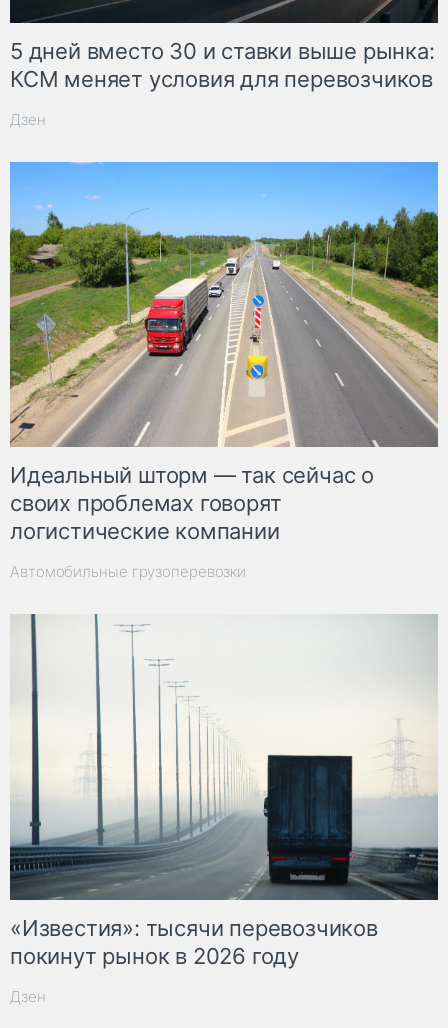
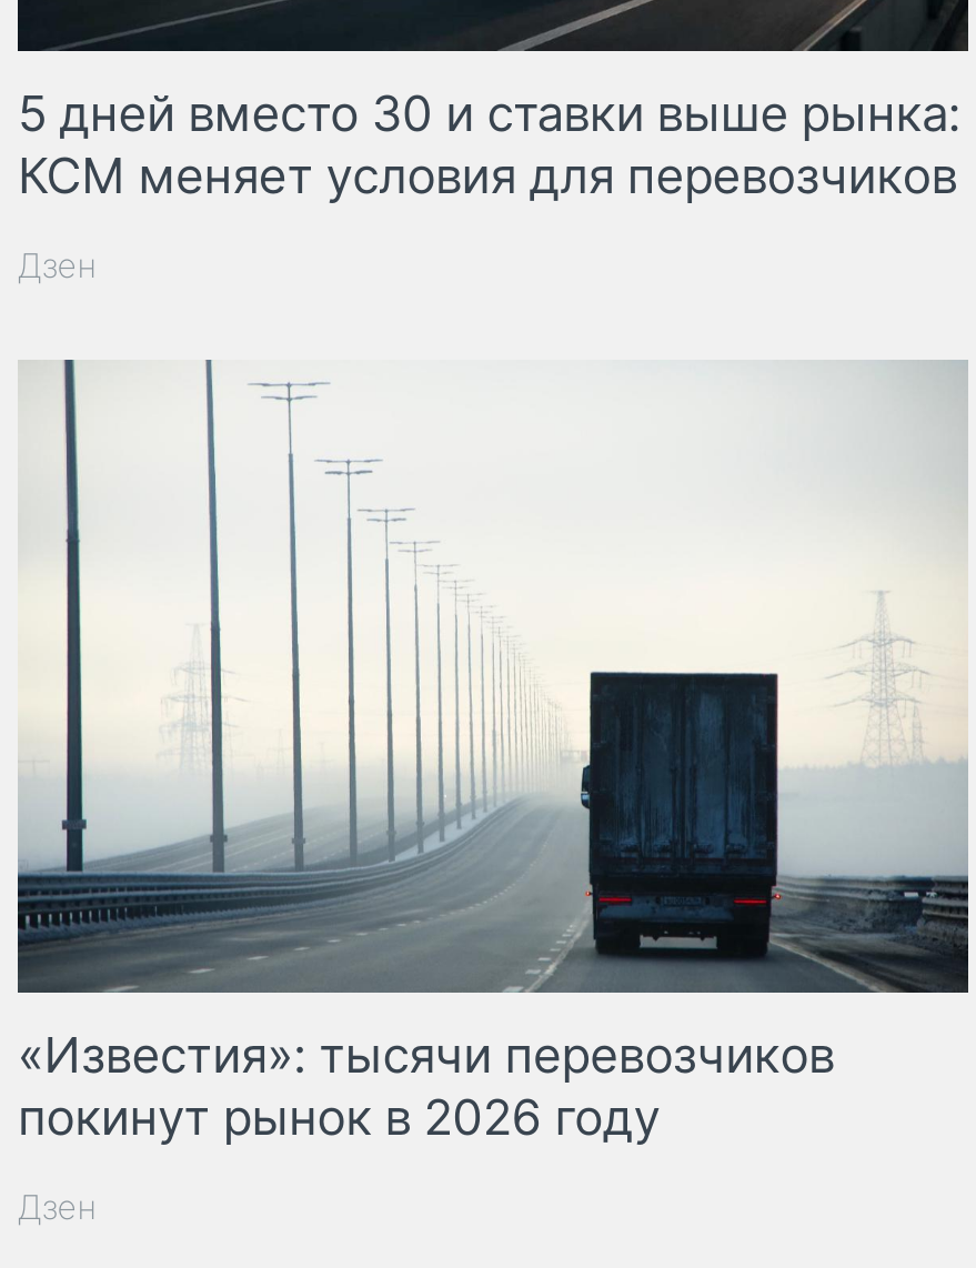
[9,161,439,581] [image] | Идеальный шторм — так сейчас о | своих проблемах говорят | логистические компании | Автомобильные грузоперевозки -> none

